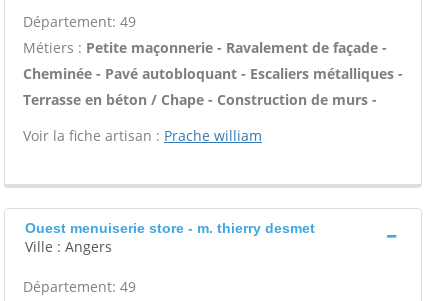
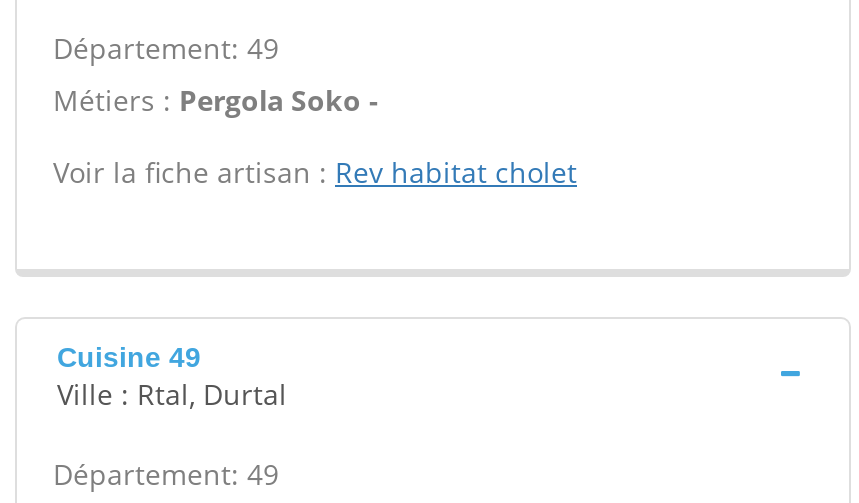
[23,38,403,109] Métiers : Petite maçonnerie - Ravalement de façade - | Cheminée - Pavé autobloquant - Escaliers métalliques - | Terrasse en béton / Chape - Construction de murs - -> [53,81,379,119] Métiers : Pergola Soko -
[23,126,262,145] Voir la fiche artisan : Prache william -> [53,153,577,191] Voir la fiche artisan : Rev habitat cholet
[25,220,315,256] Ouest menuiserie store - m. thierry desmet | Ville : Angers -> [57,341,287,413] Cuisine 49 | Ville : Rtal, Durtal

